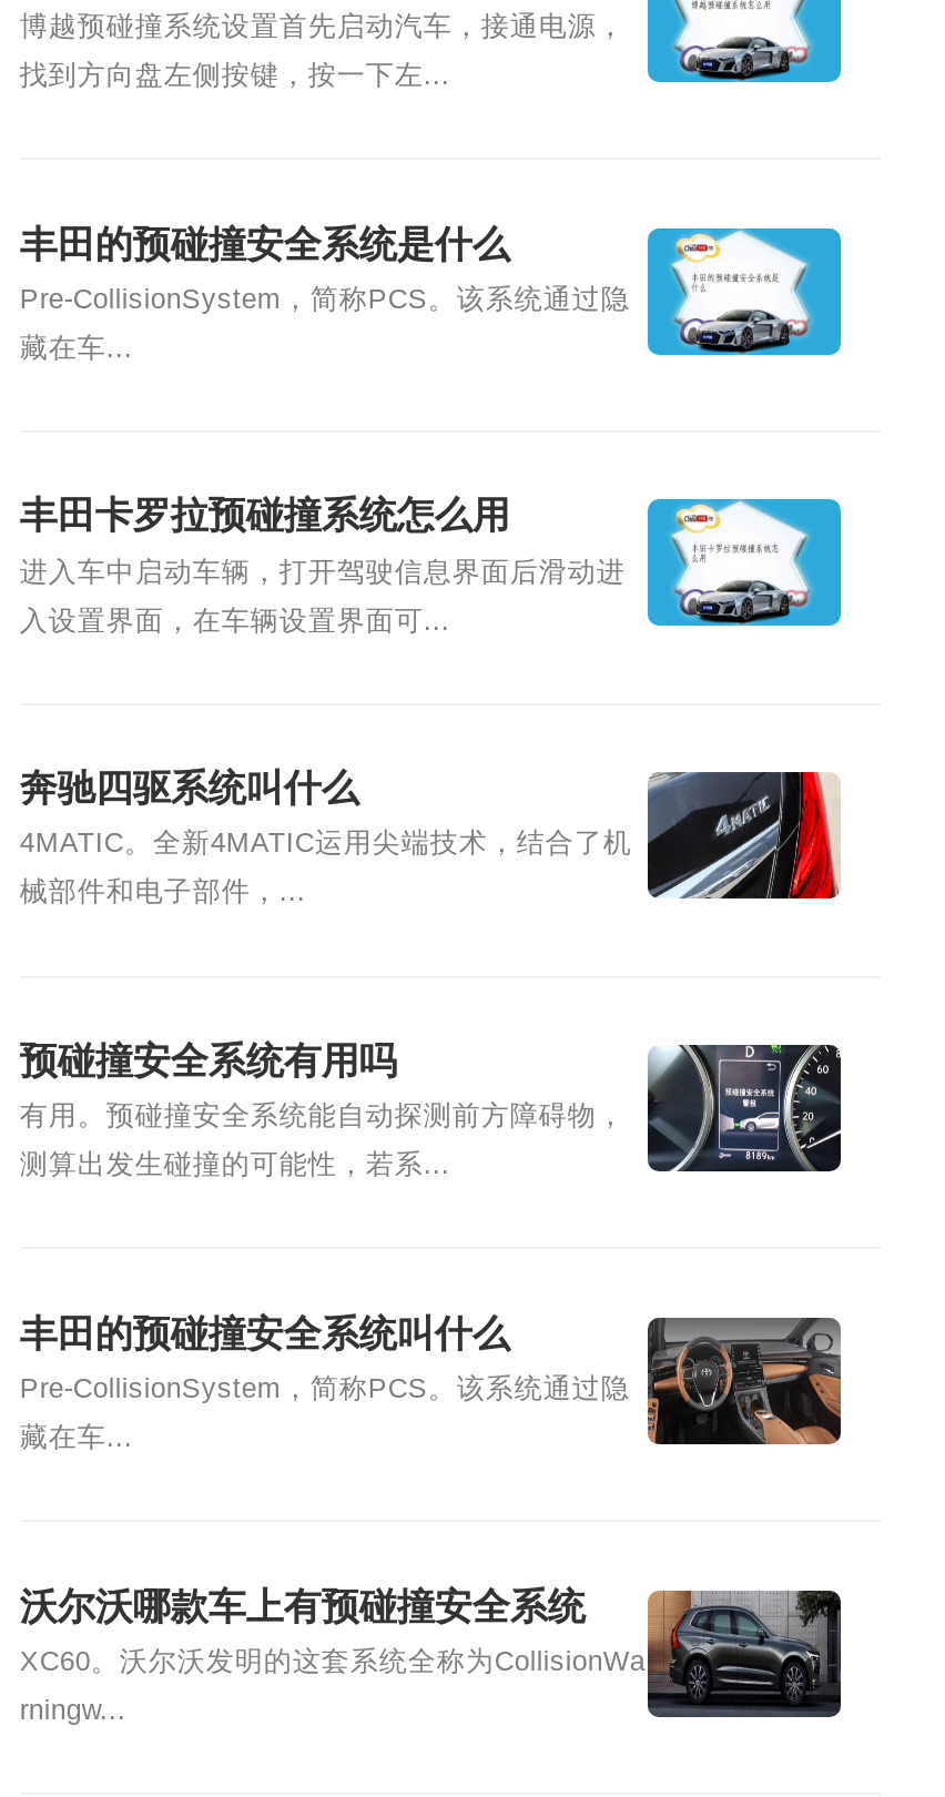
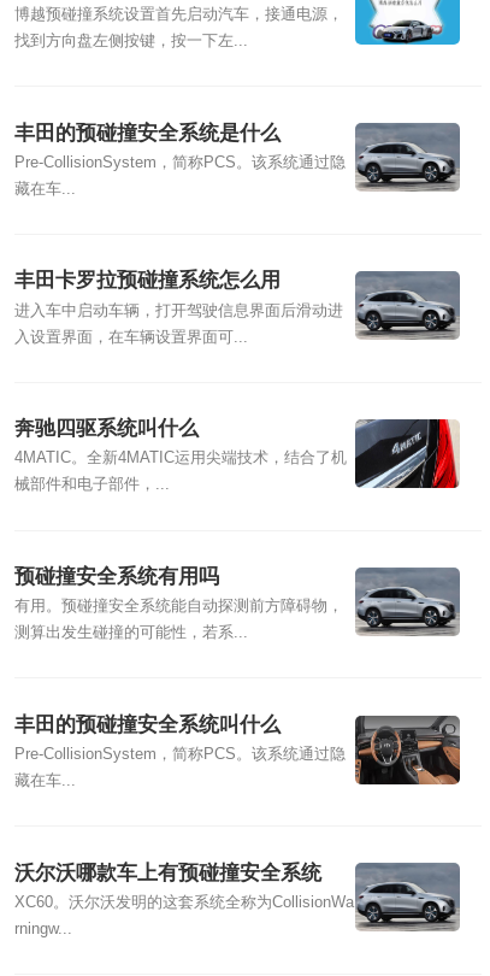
[646,229,843,357] [image] -> [355,123,461,193] [image]
[646,499,843,628] [image] -> [355,271,461,341] [image]
[648,1043,843,1174] [image] -> [355,566,461,636] [image]
[646,1588,843,1719] [image] -> [355,863,461,933] [image]

